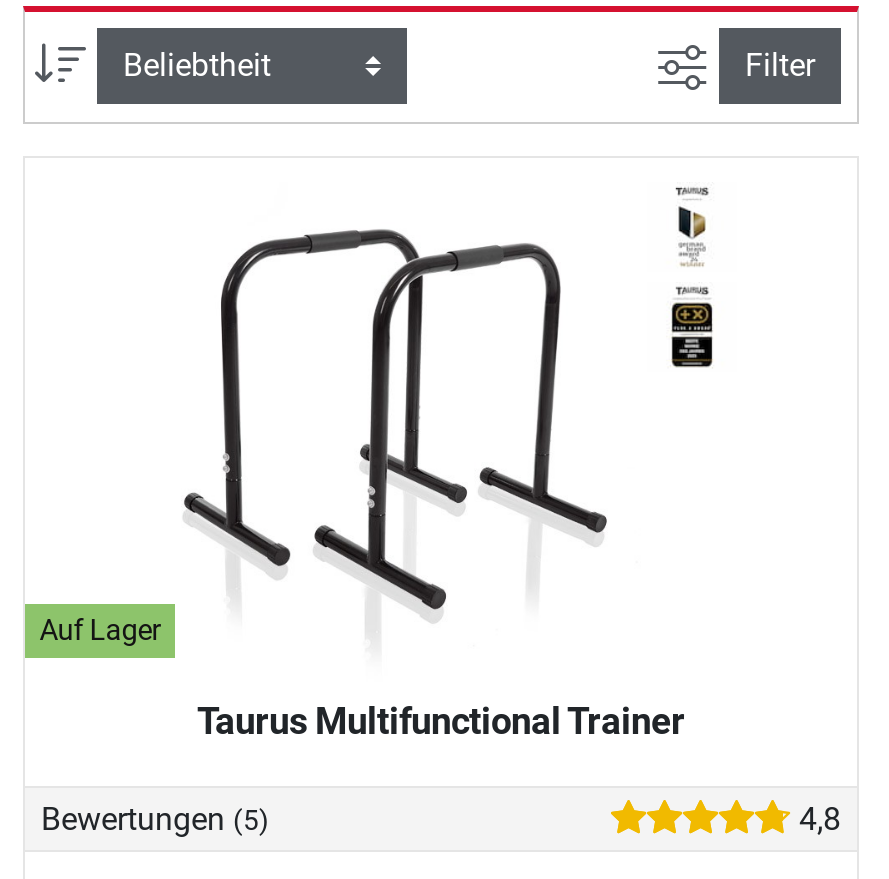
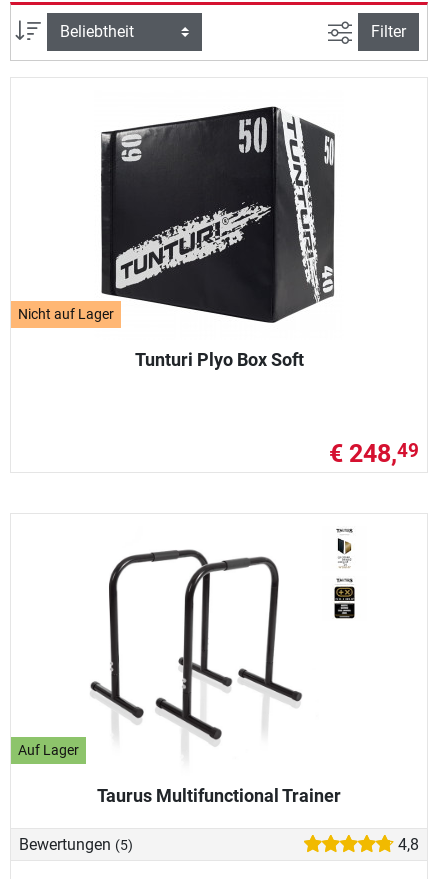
none -> [18,106,419,468] [image] | Nicht auf Lager | Tunturi Plyo Box Soft | € 248,49

